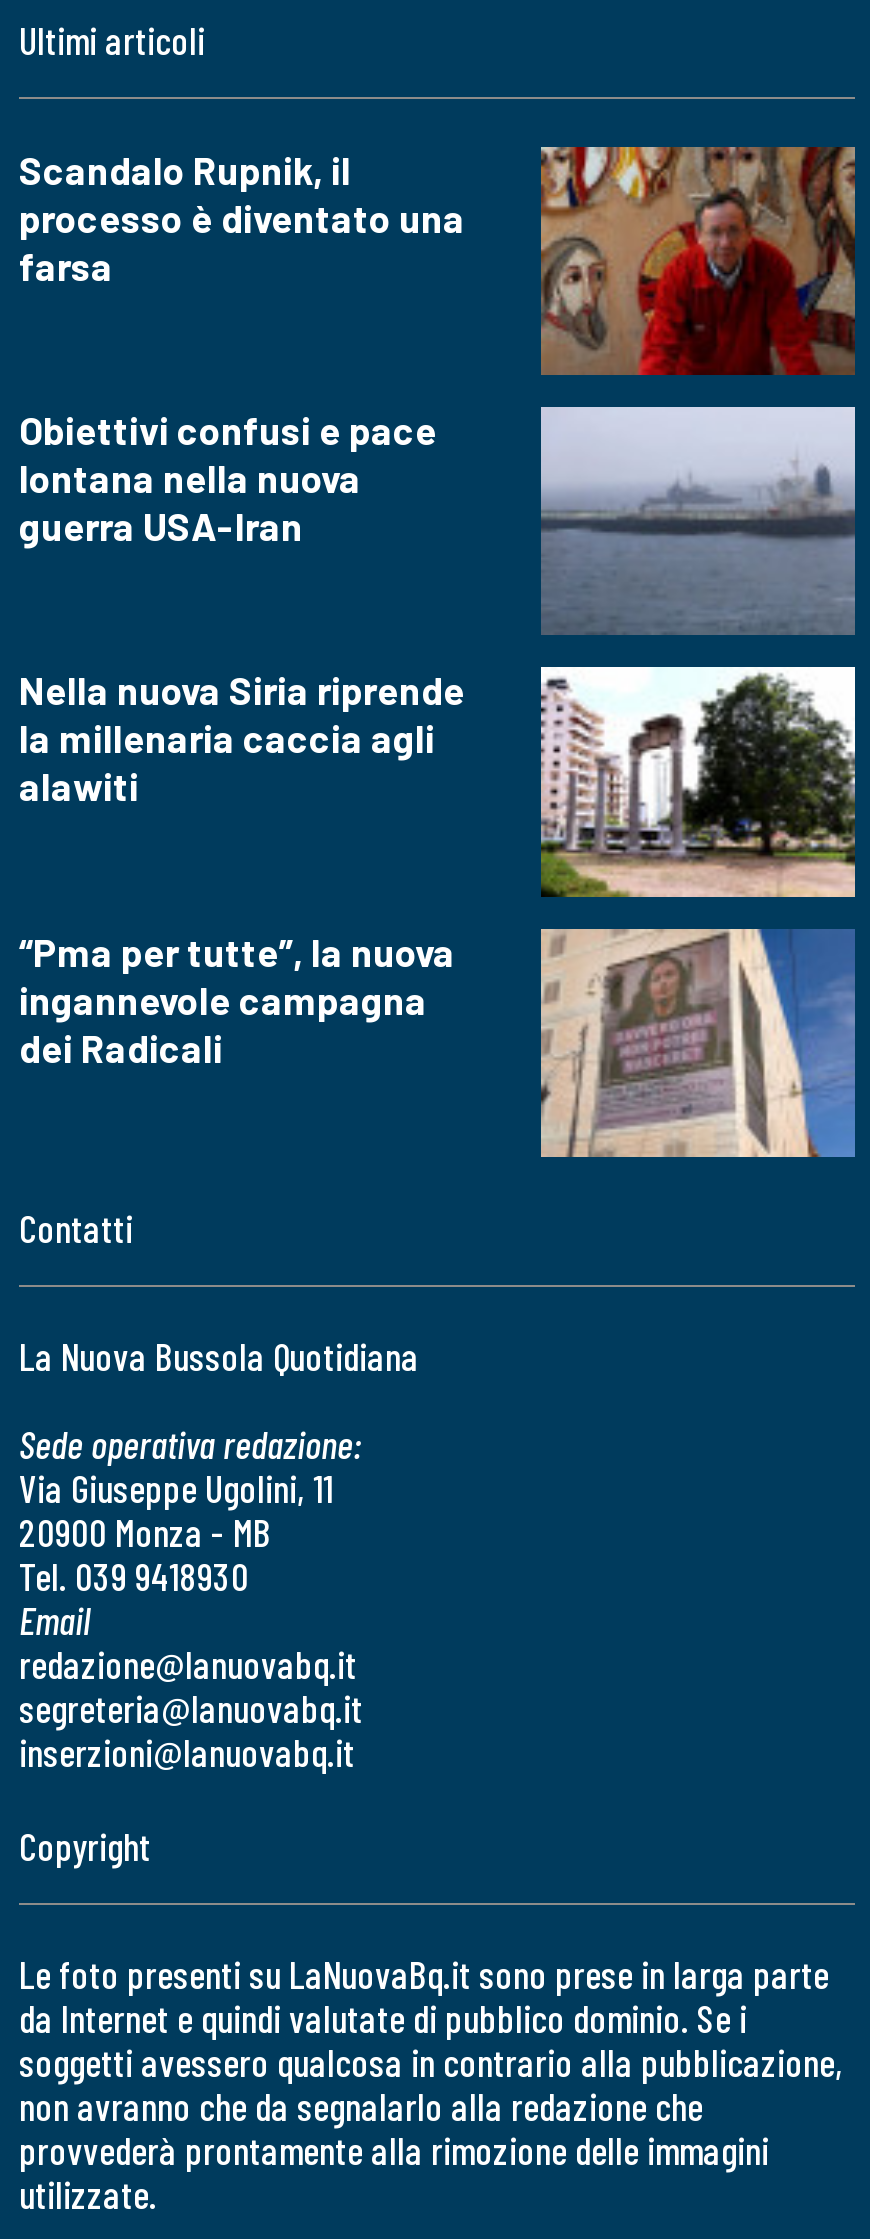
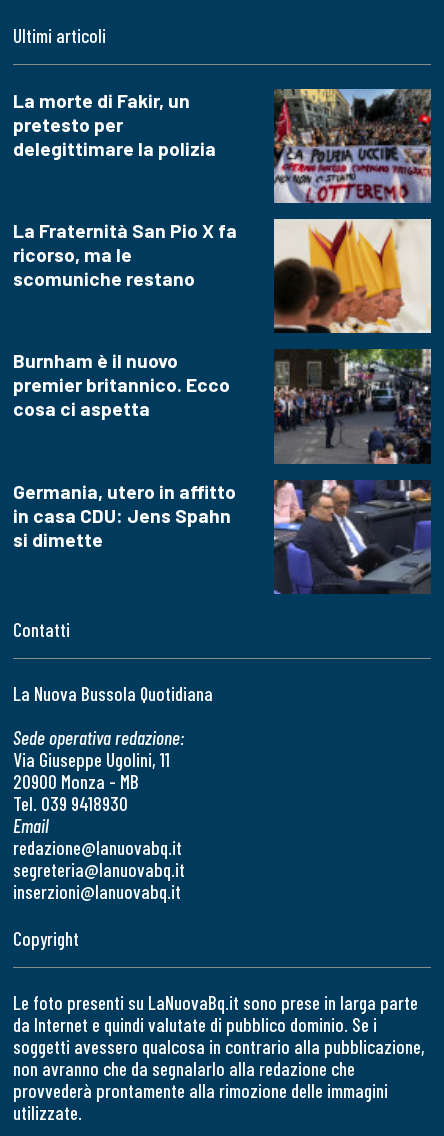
[19,147,465,289] Scandalo Rupnik, il | processo è diventato una | farsa -> [13,89,216,160] La morte di Fakir, un | pretesto per | delegittimare la polizia
[539,145,857,377] [image] -> [273,88,432,204] [image]
[19,407,437,549] Obiettivi confusi e pace | lontana nella nuova | guerra USA-Iran -> [13,219,237,290] La Fraternità San Pio X fa | ricorso, ma le | scomuniche restano
[539,407,855,635] [image] -> [273,219,432,333] [image]
[19,668,465,810] Nella nuova Siria riprende | la millenaria caccia agli | alawiti -> [13,349,230,420] Burnham è il nuovo | premier britannico. Ecco | cosa ci aspetta
[539,665,857,899] [image] -> [273,348,432,465] [image]
[19,929,455,1071] “Pma per tutte”, la nuova | ingannevole campagna | dei Radicali -> [13,480,236,551] Germania, utero in affitto | in casa CDU: Jens Spahn | si dimette
[539,927,857,1159] [image] -> [274,480,432,595] [image]

